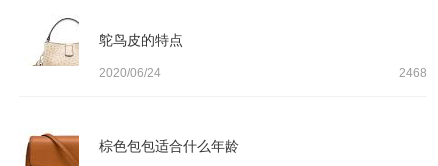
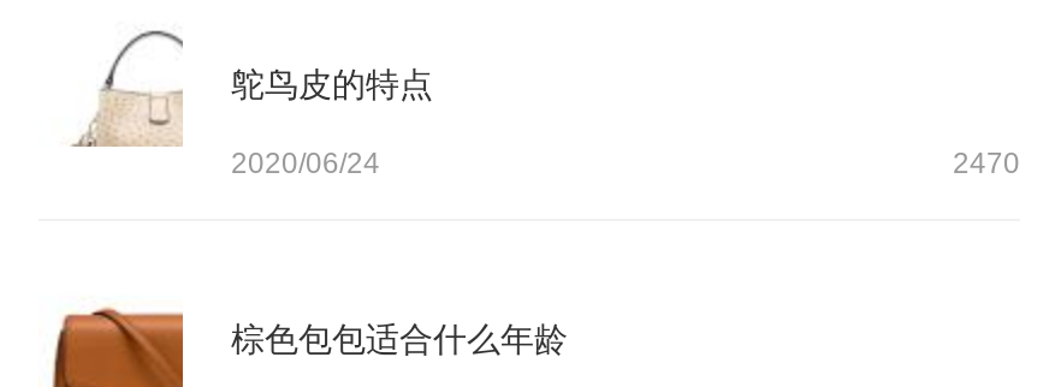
[399,66,427,80] 2468 -> [953,146,1020,180] 2470

